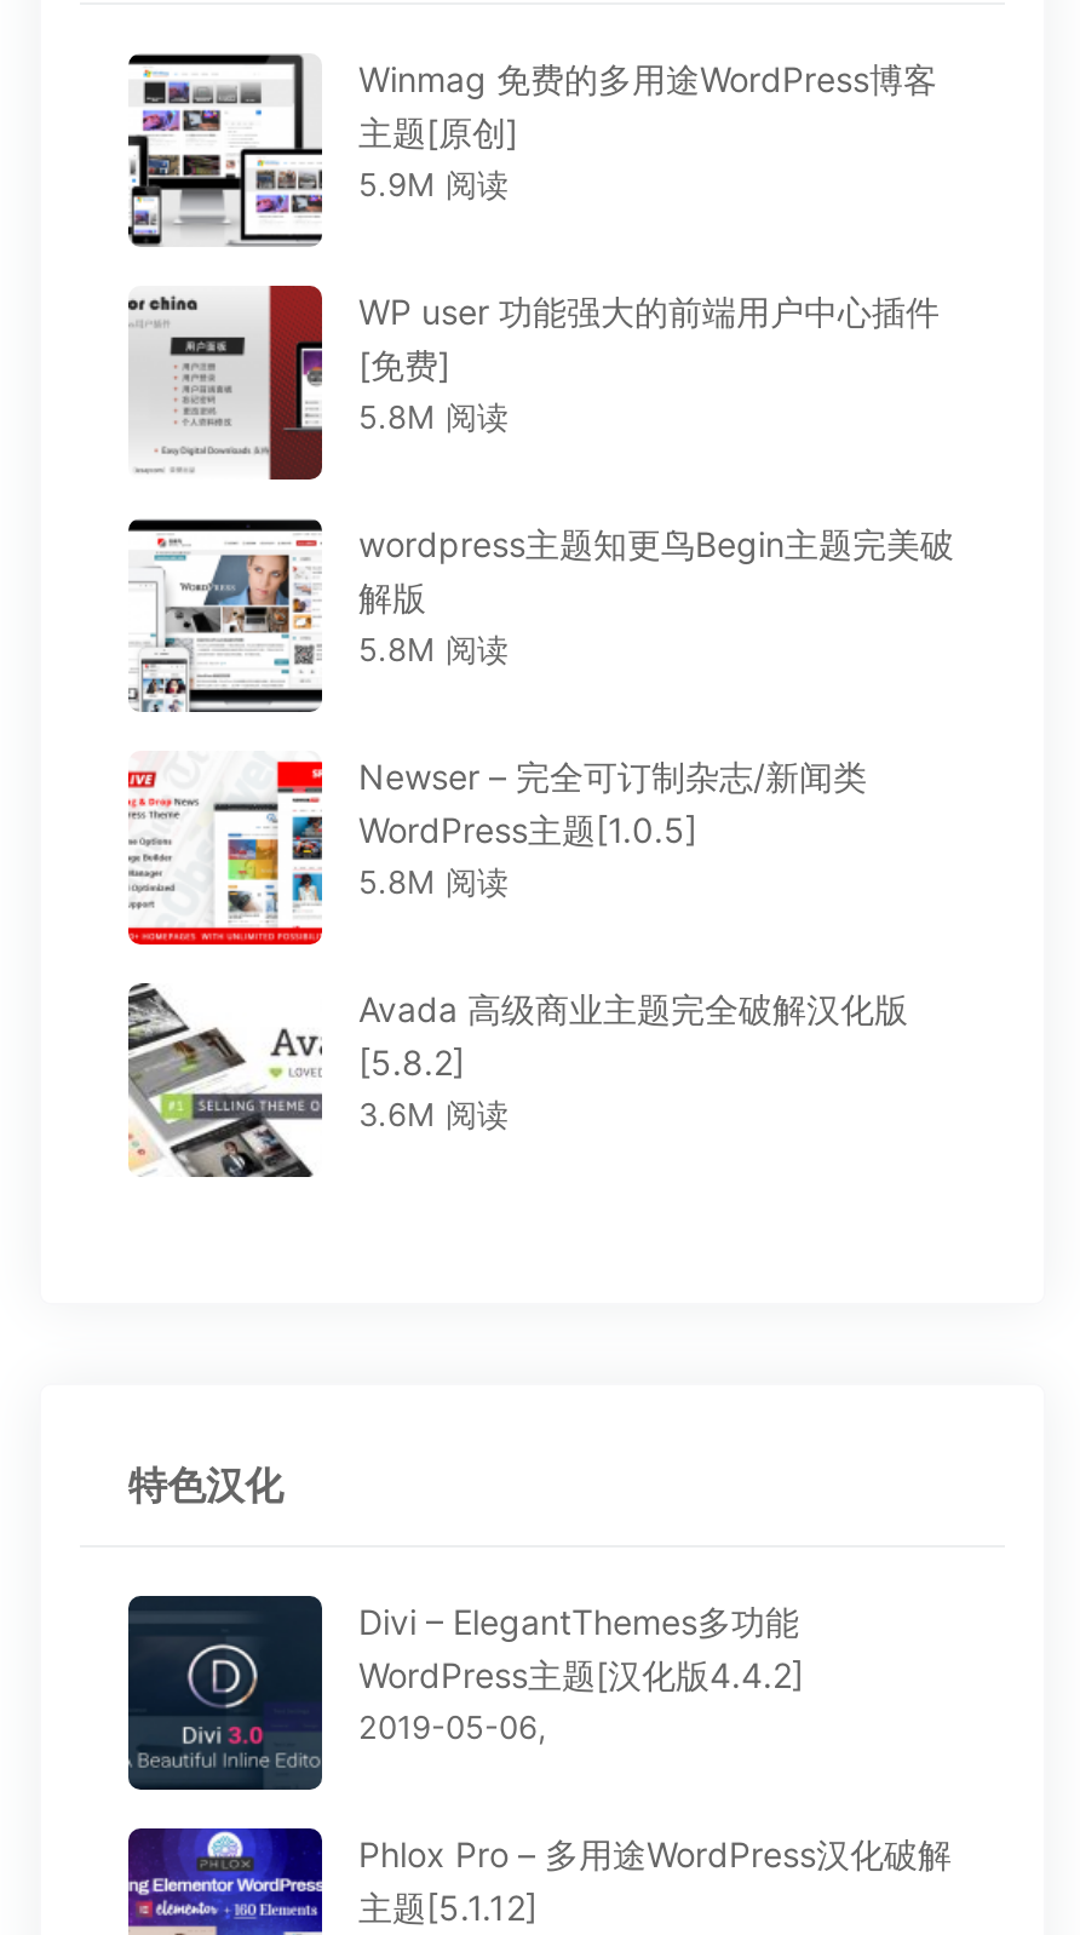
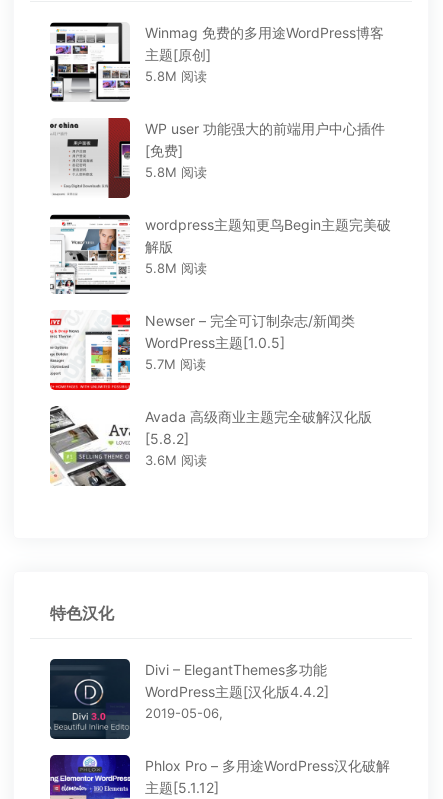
[358,164,509,203] 5.9M 阅读 -> [145,68,207,84] 5.8M 阅读
[358,862,509,901] 5.8M 阅读 -> [145,356,206,372] 5.7M 阅读

